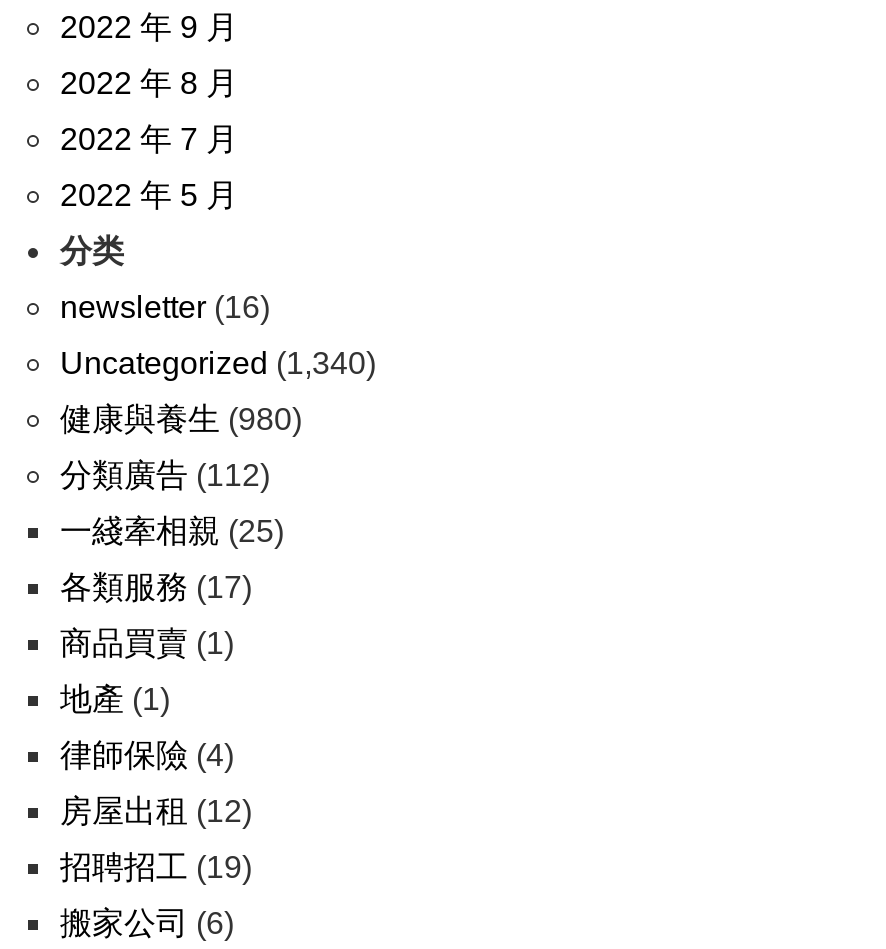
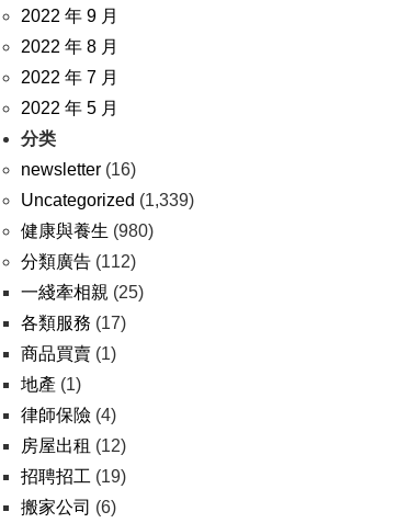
[60,346,376,380] Uncategorized (1,340) -> [21,191,194,209] Uncategorized (1,339)

